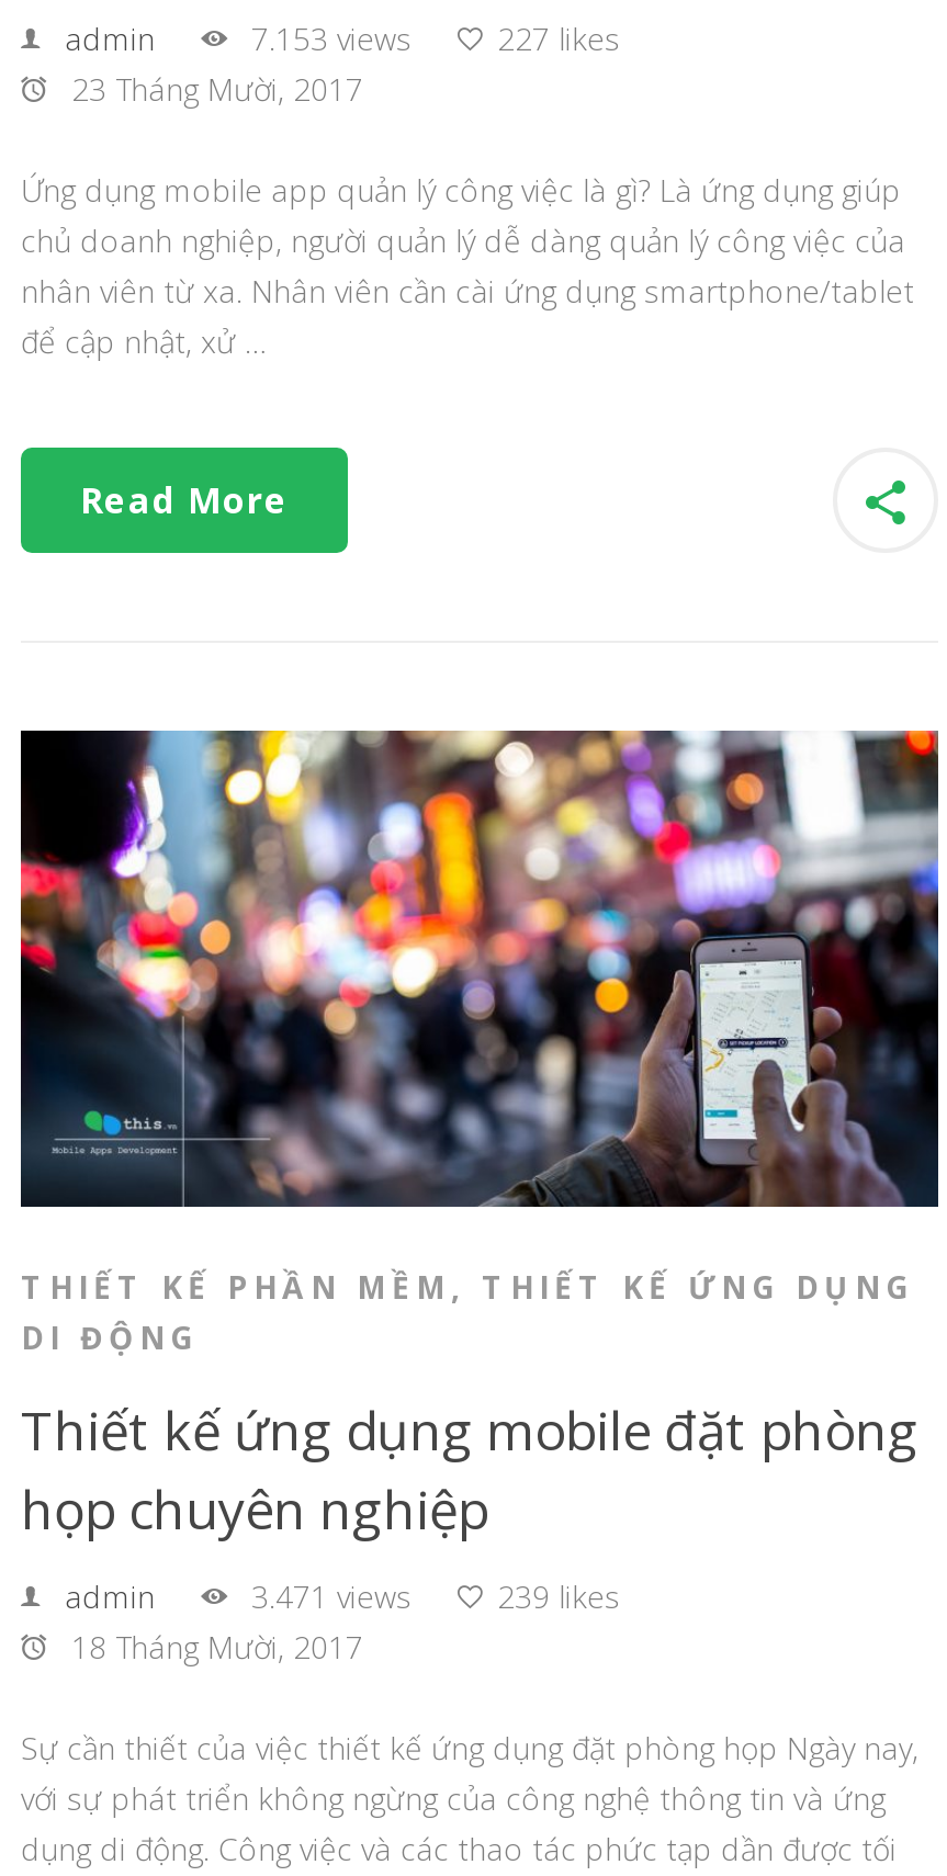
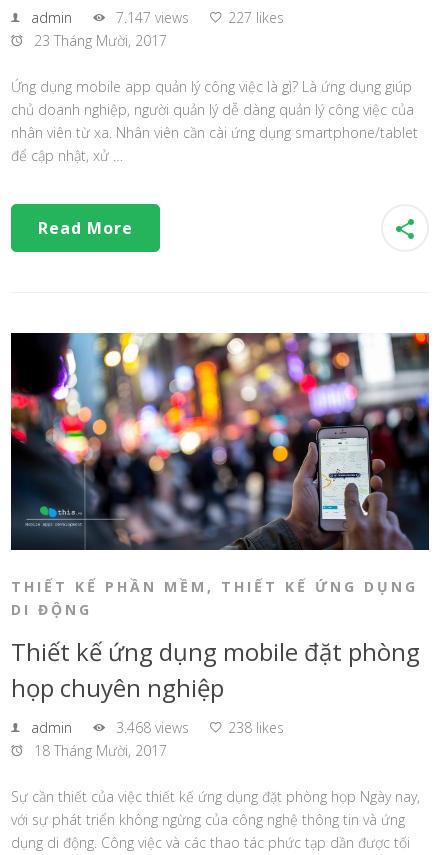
[243,18,412,59] 7.153 views -> [112,8,189,27] 7.147 views
[243,1576,412,1617] 3.471 views -> [112,718,189,737] 3.468 views
[497,1576,620,1617] 239 likes -> [228,718,284,737] 238 likes

